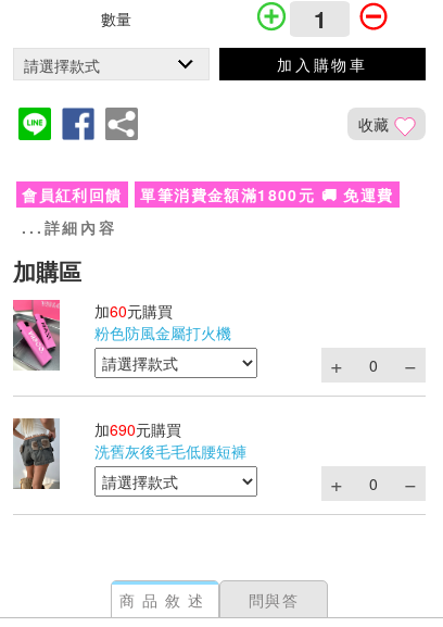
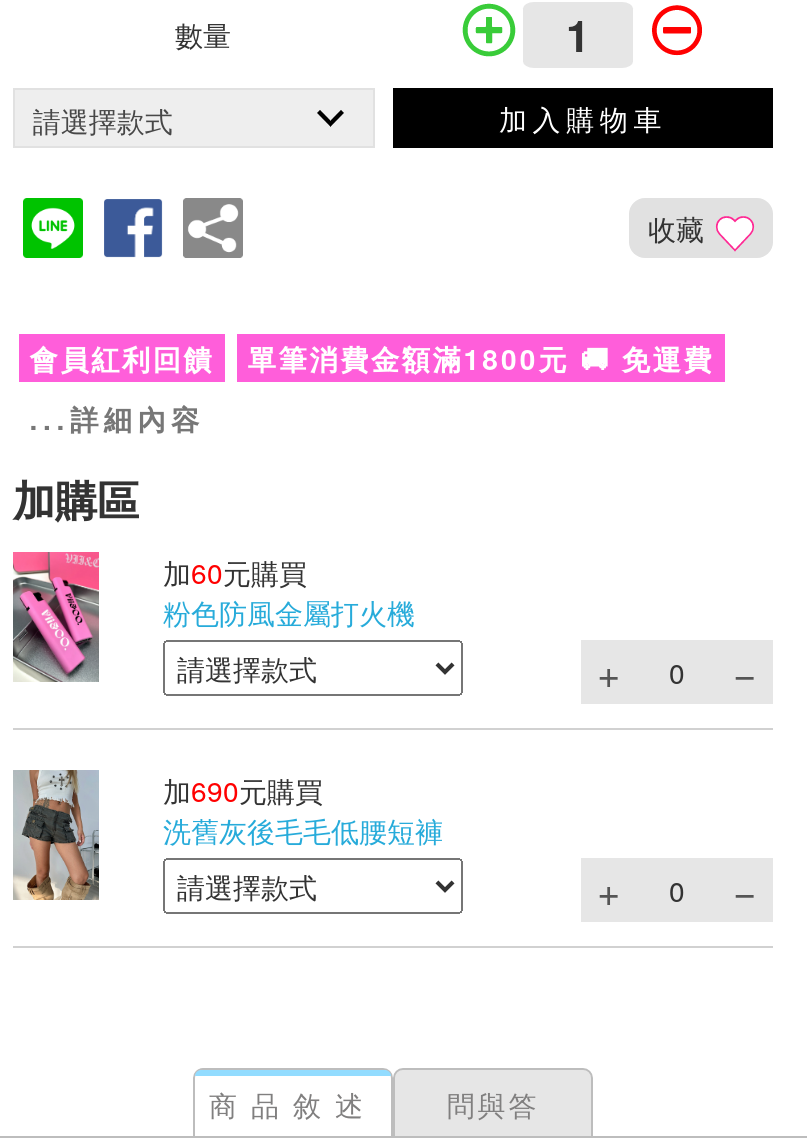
[13,418,59,490] [image] -> [15,772,99,900] [image]

